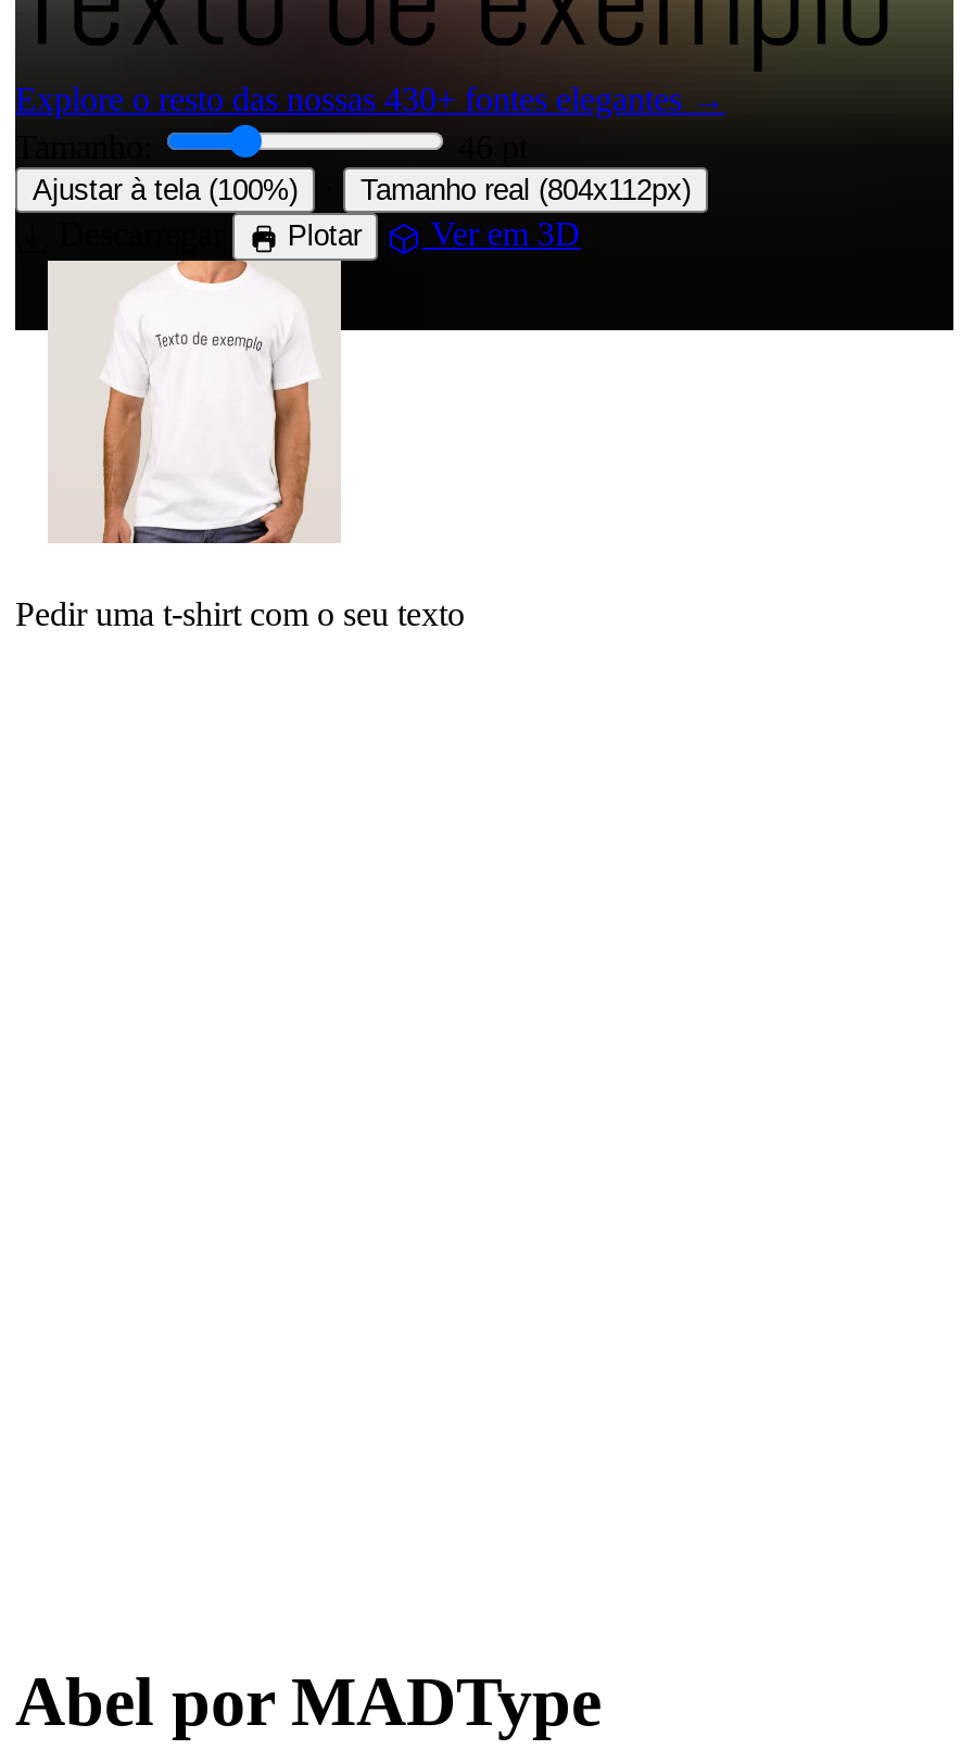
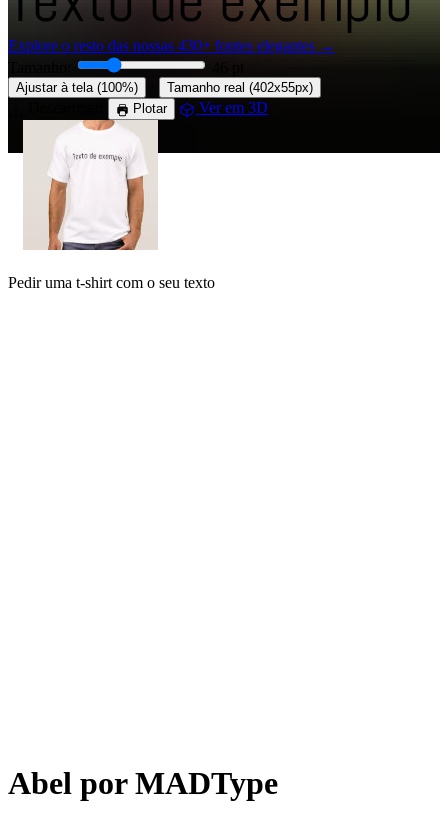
[33,171,691,207] Ajustar à tela(100%) · Tamanho real(804x112px) -> [16,78,313,95] Ajustar à tela(100%) · Tamanho real(402x55px)

